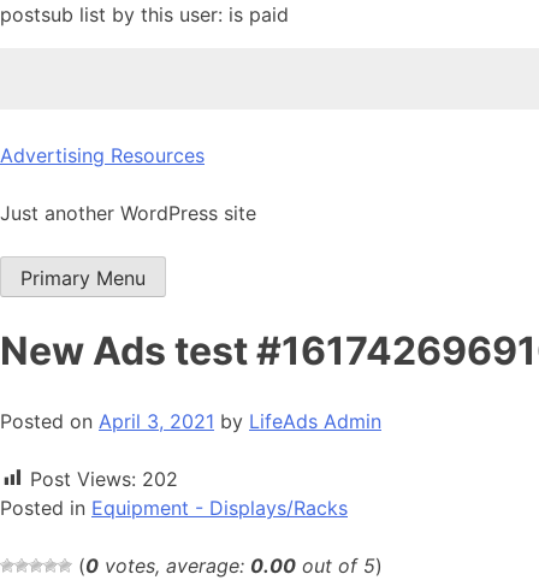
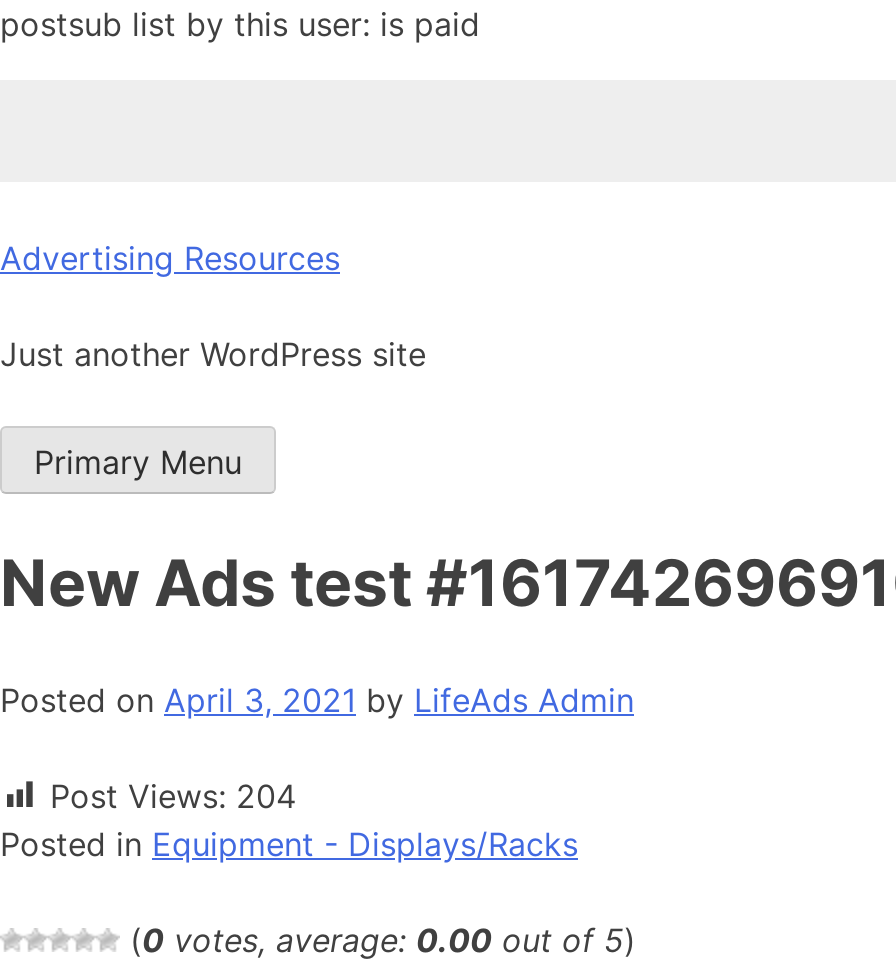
[30,466,178,490] Post Views: 202 -> [50,775,296,815] Post Views: 204

